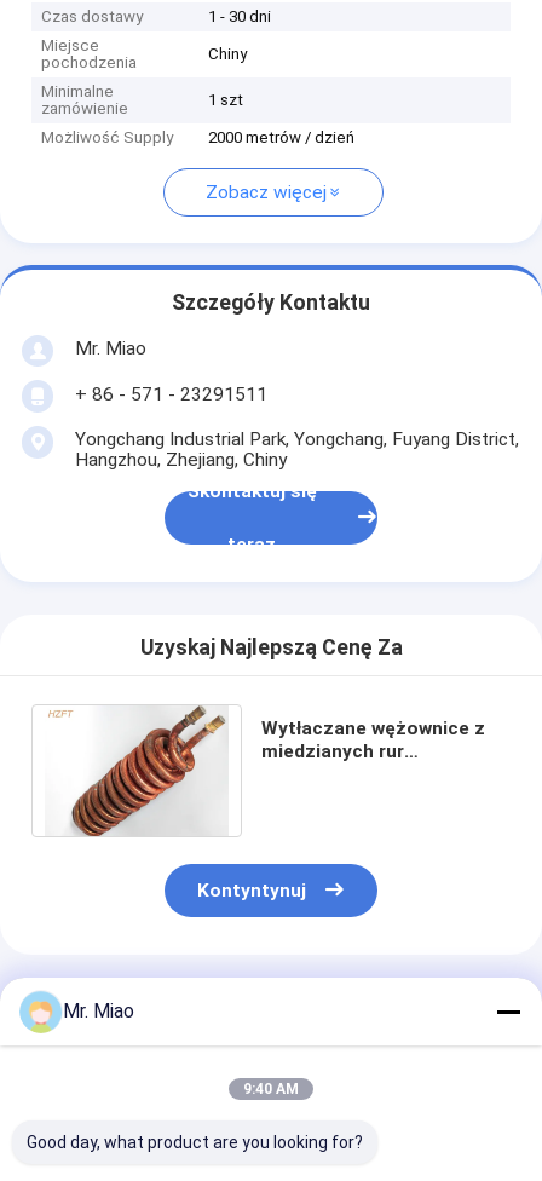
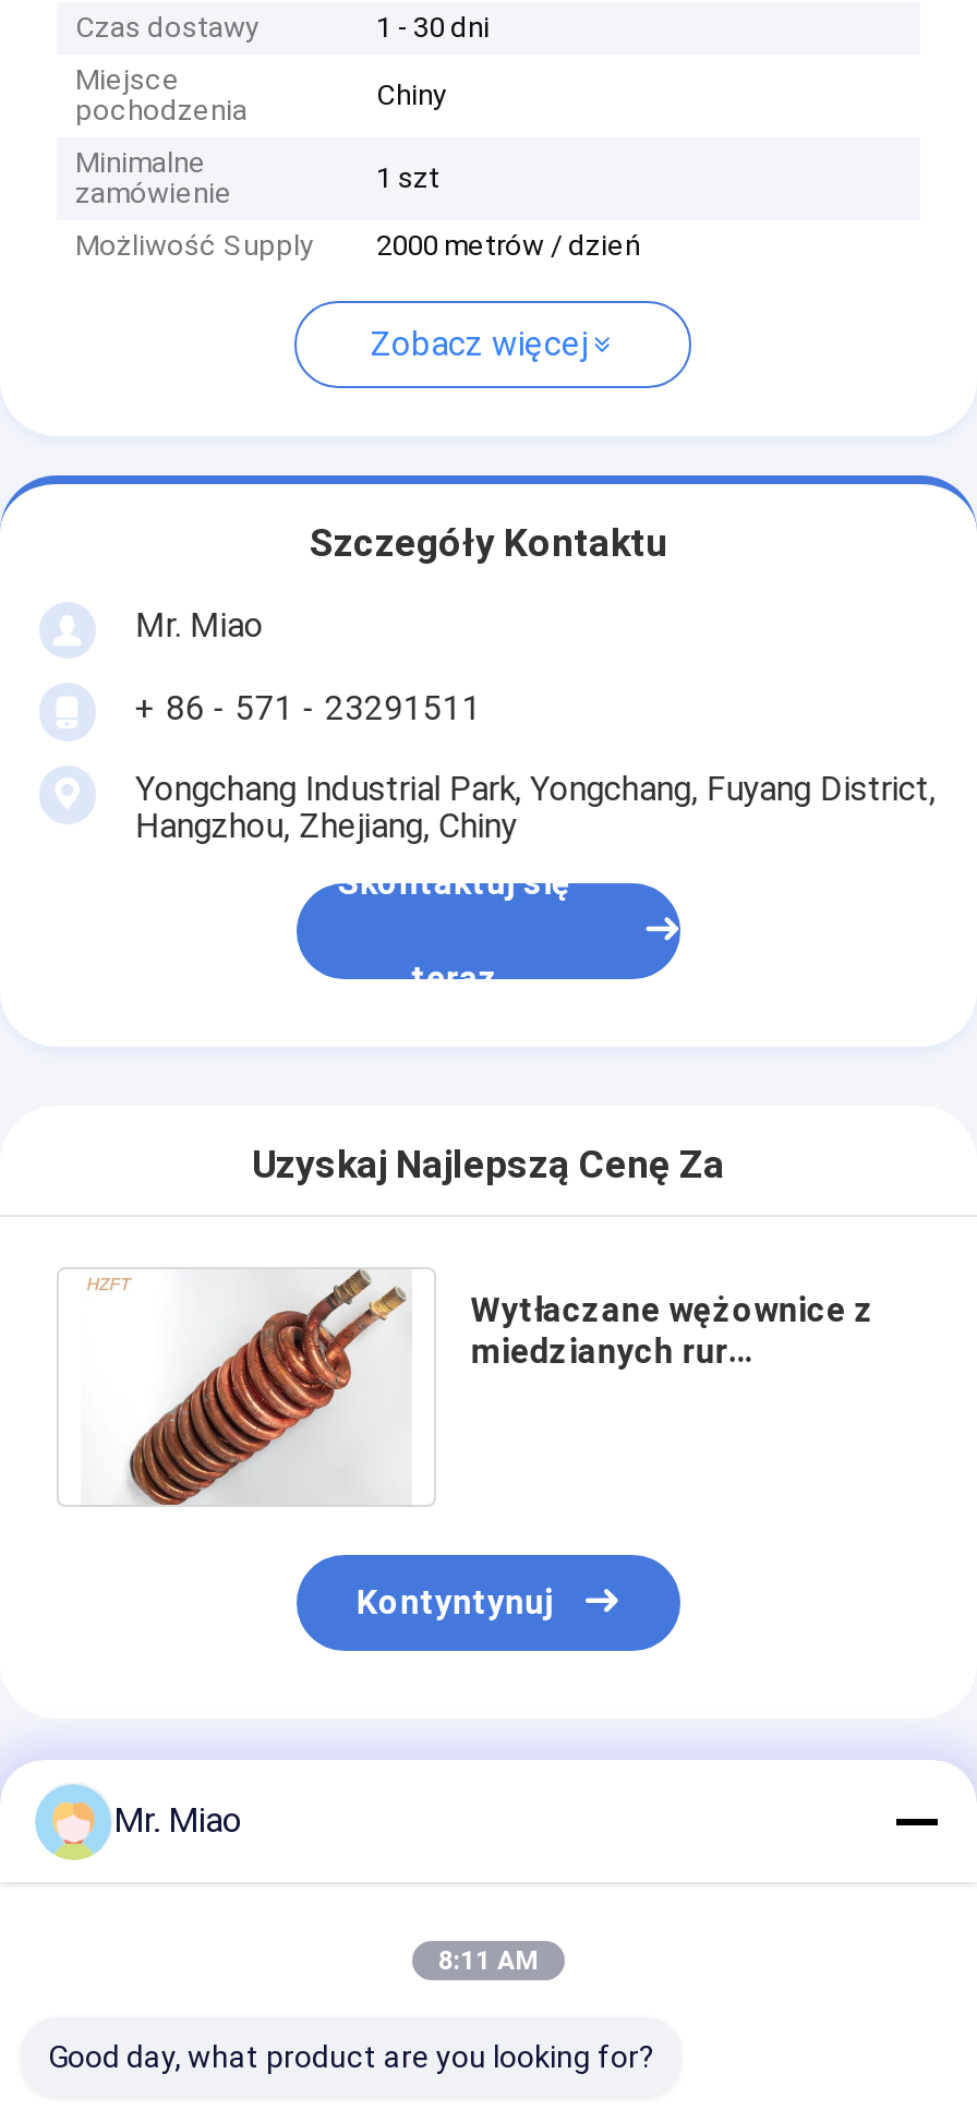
[243,1081,299,1098] 9:40 AM -> [438,1945,539,1976] 8:11 AM

